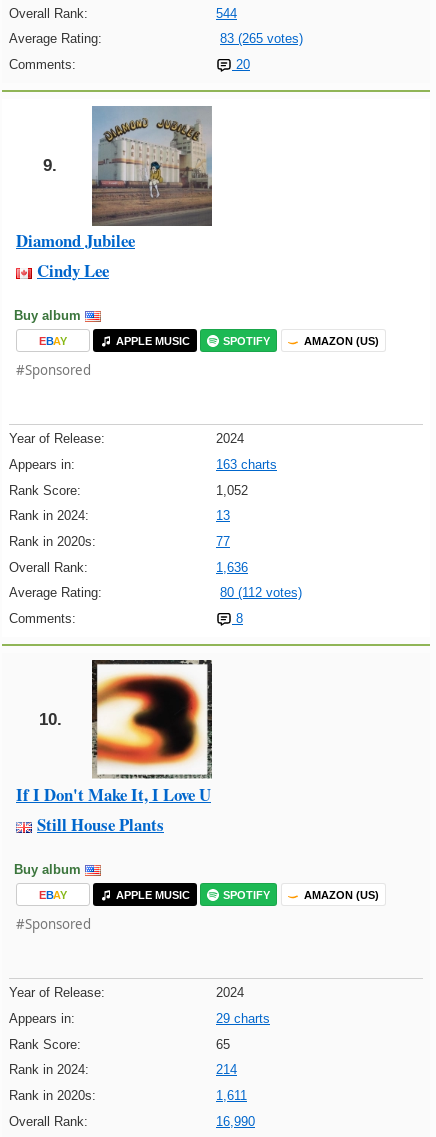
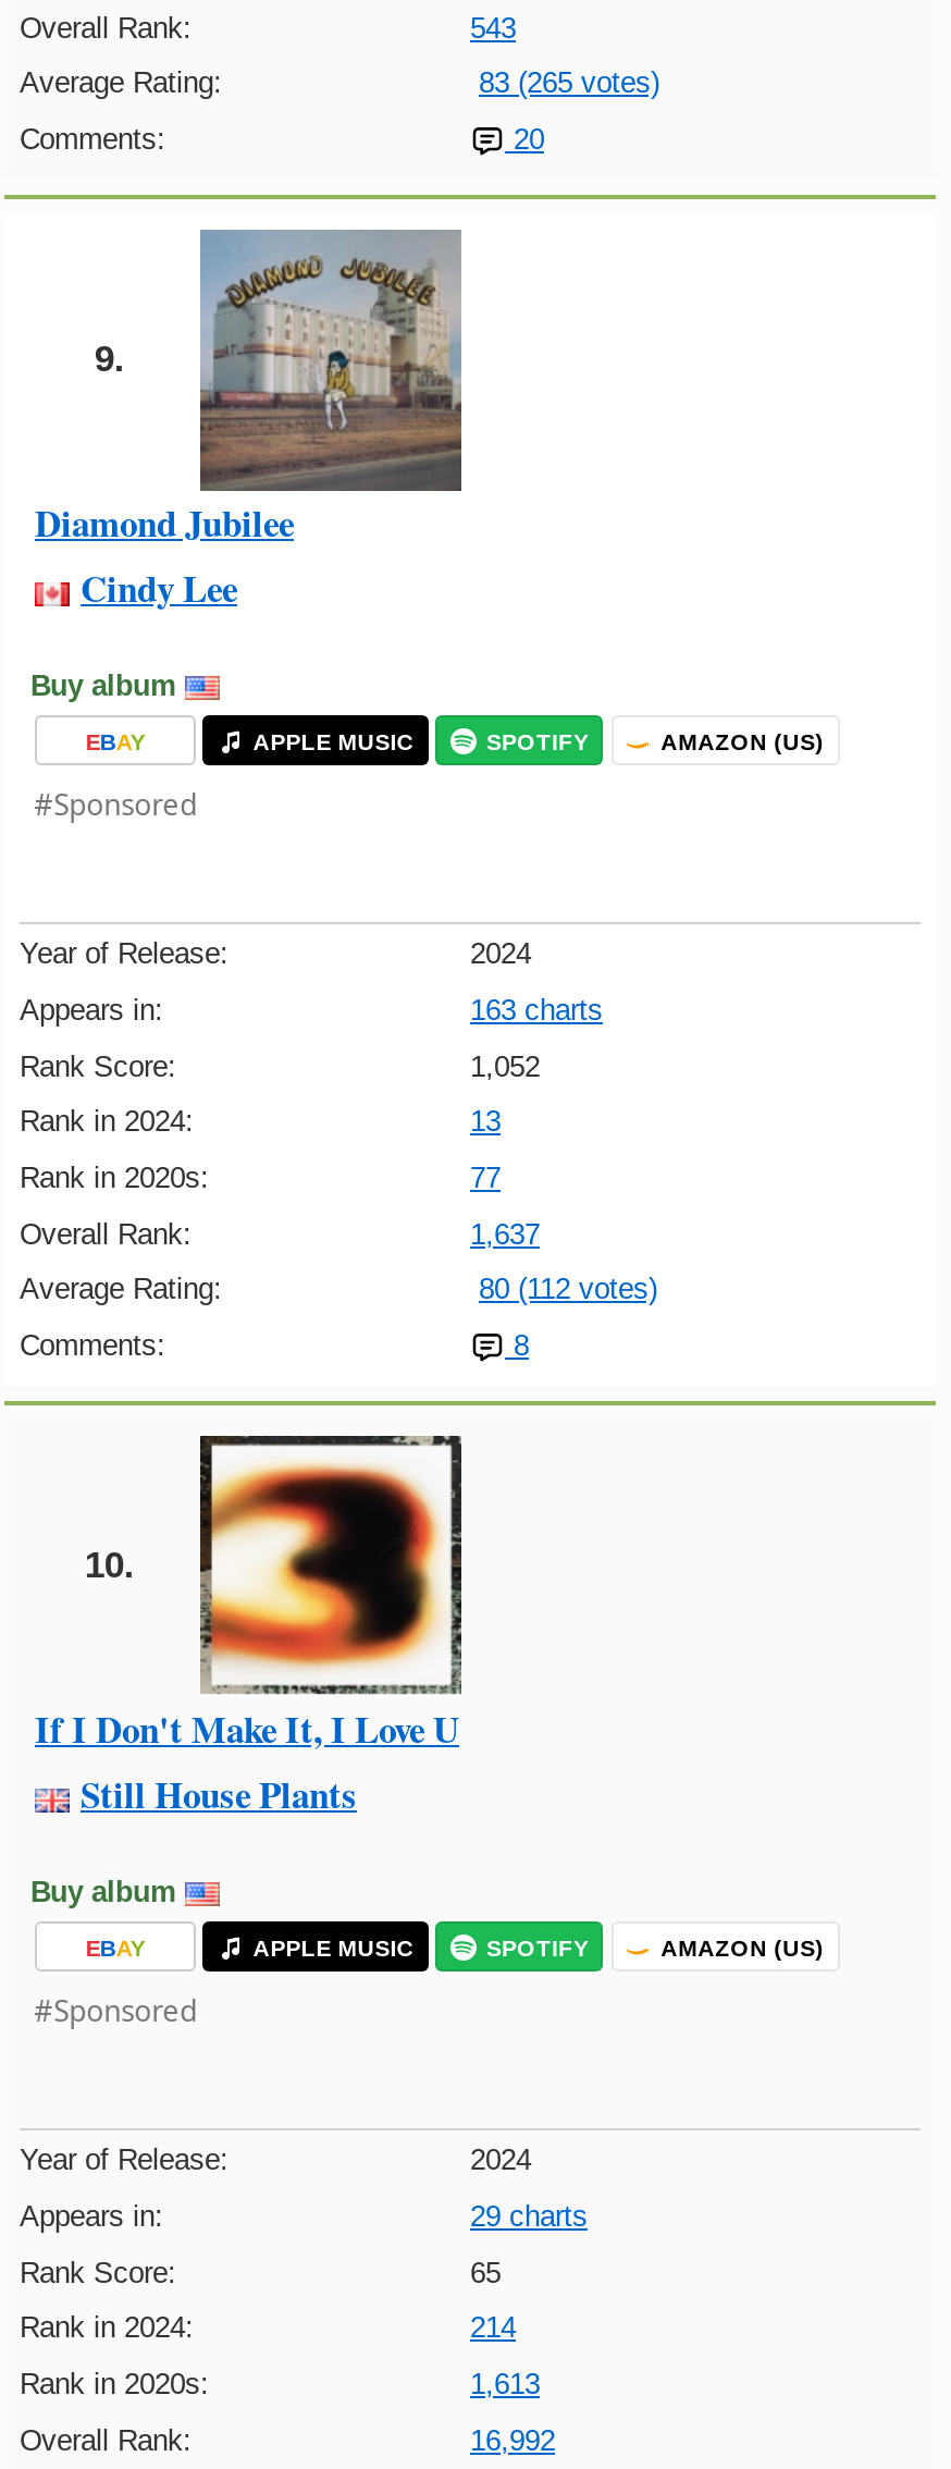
[216,6,237,21] 544 -> [470,11,516,44] 543
[216,560,248,575] 1,636 -> [470,1218,540,1250] 1,637
[216,1088,247,1103] 1,611 -> [470,2368,540,2400] 1,613
[216,1114,255,1129] 16,990 -> [470,2424,555,2456] 16,992

